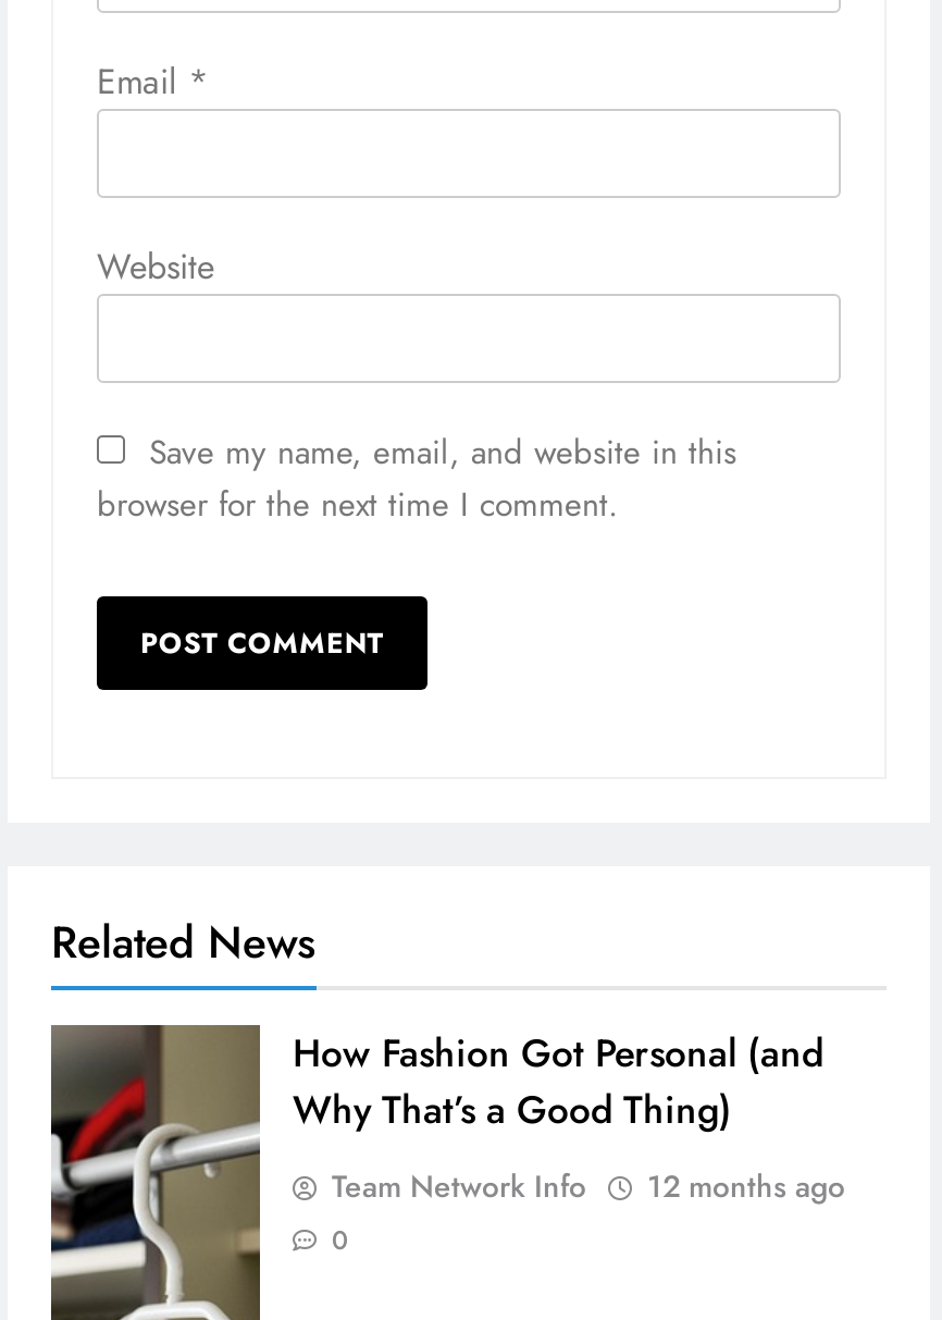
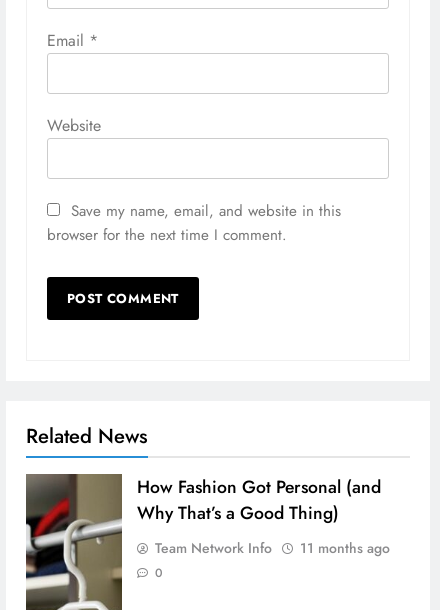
[332,1164,845,1207] Team Network Info 12 months ago -> [155,538,390,558] Team Network Info 11 months ago

